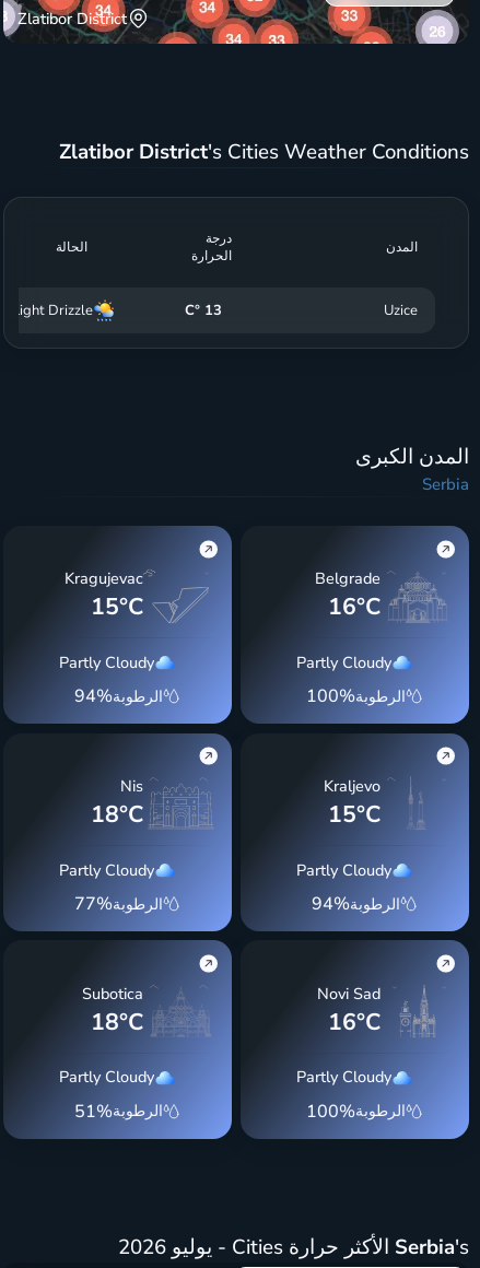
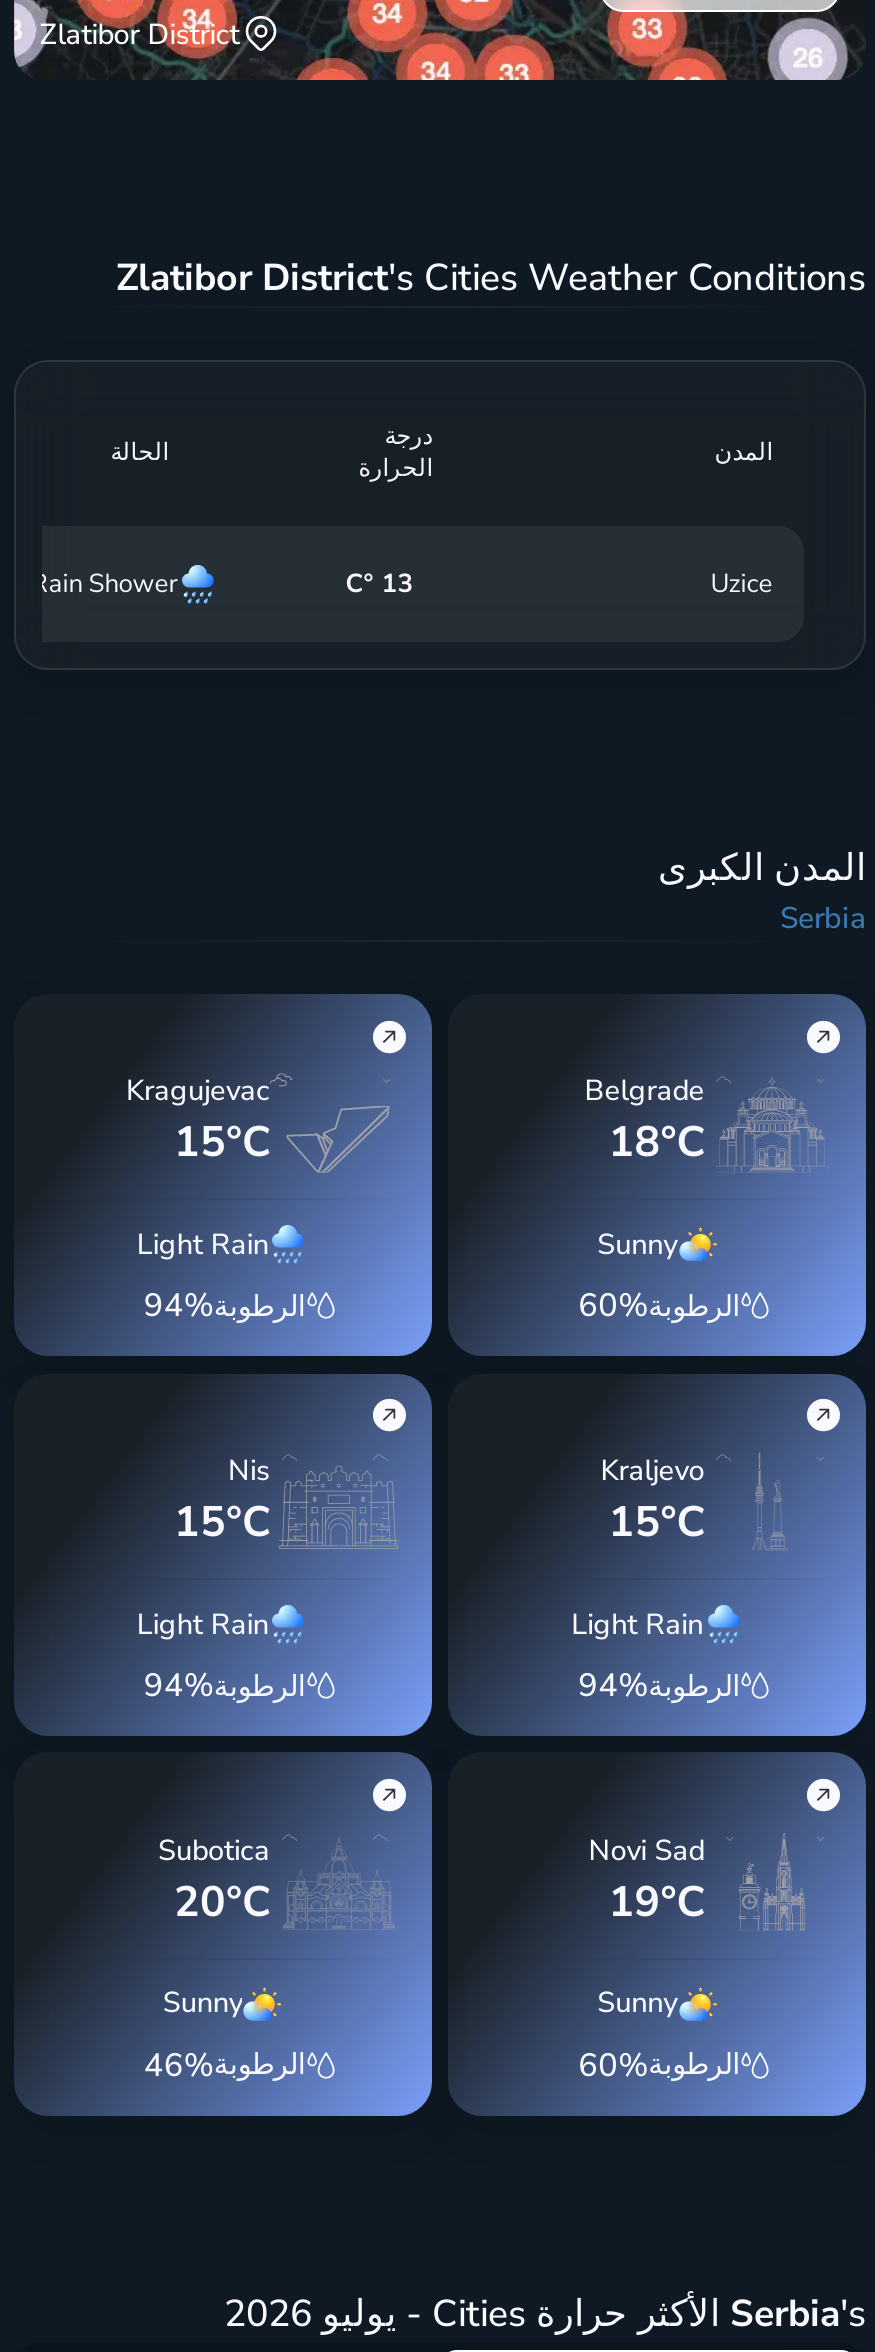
[12,300,93,320] Light Drizzle -> [30,565,178,601] Rain Shower
[328,591,381,623] 16°C -> [608,1114,704,1172] 18°C
[59,651,154,673] Partly Cloudy -> [137,1224,269,1264] Light Rain
[296,651,392,673] Partly Cloudy -> [597,1224,677,1264] Sunny
[306,685,406,709] الرطوبة 100% -> [578,1285,740,1329] الرطوبة 60%
[91,799,143,831] 18°C -> [174,1494,270,1552] 15°C
[59,859,154,881] Partly Cloudy -> [137,1603,269,1643] Light Rain
[296,859,392,881] Partly Cloudy -> [571,1603,703,1643] Light Rain
[74,892,163,916] الرطوبة 77% -> [144,1664,306,1708] الرطوبة 94%
[91,1006,143,1038] 18°C -> [174,1873,270,1931] 20°C
[328,1006,381,1038] 16°C -> [608,1873,704,1931] 19°C
[59,1066,154,1088] Partly Cloudy -> [163,1983,243,2023] Sunny
[296,1066,392,1088] Partly Cloudy -> [597,1983,677,2023] Sunny
[74,1100,163,1124] الرطوبة 51% -> [144,2044,306,2088] الرطوبة 46%
[306,1100,406,1124] الرطوبة 100% -> [578,2044,740,2088] الرطوبة 60%

